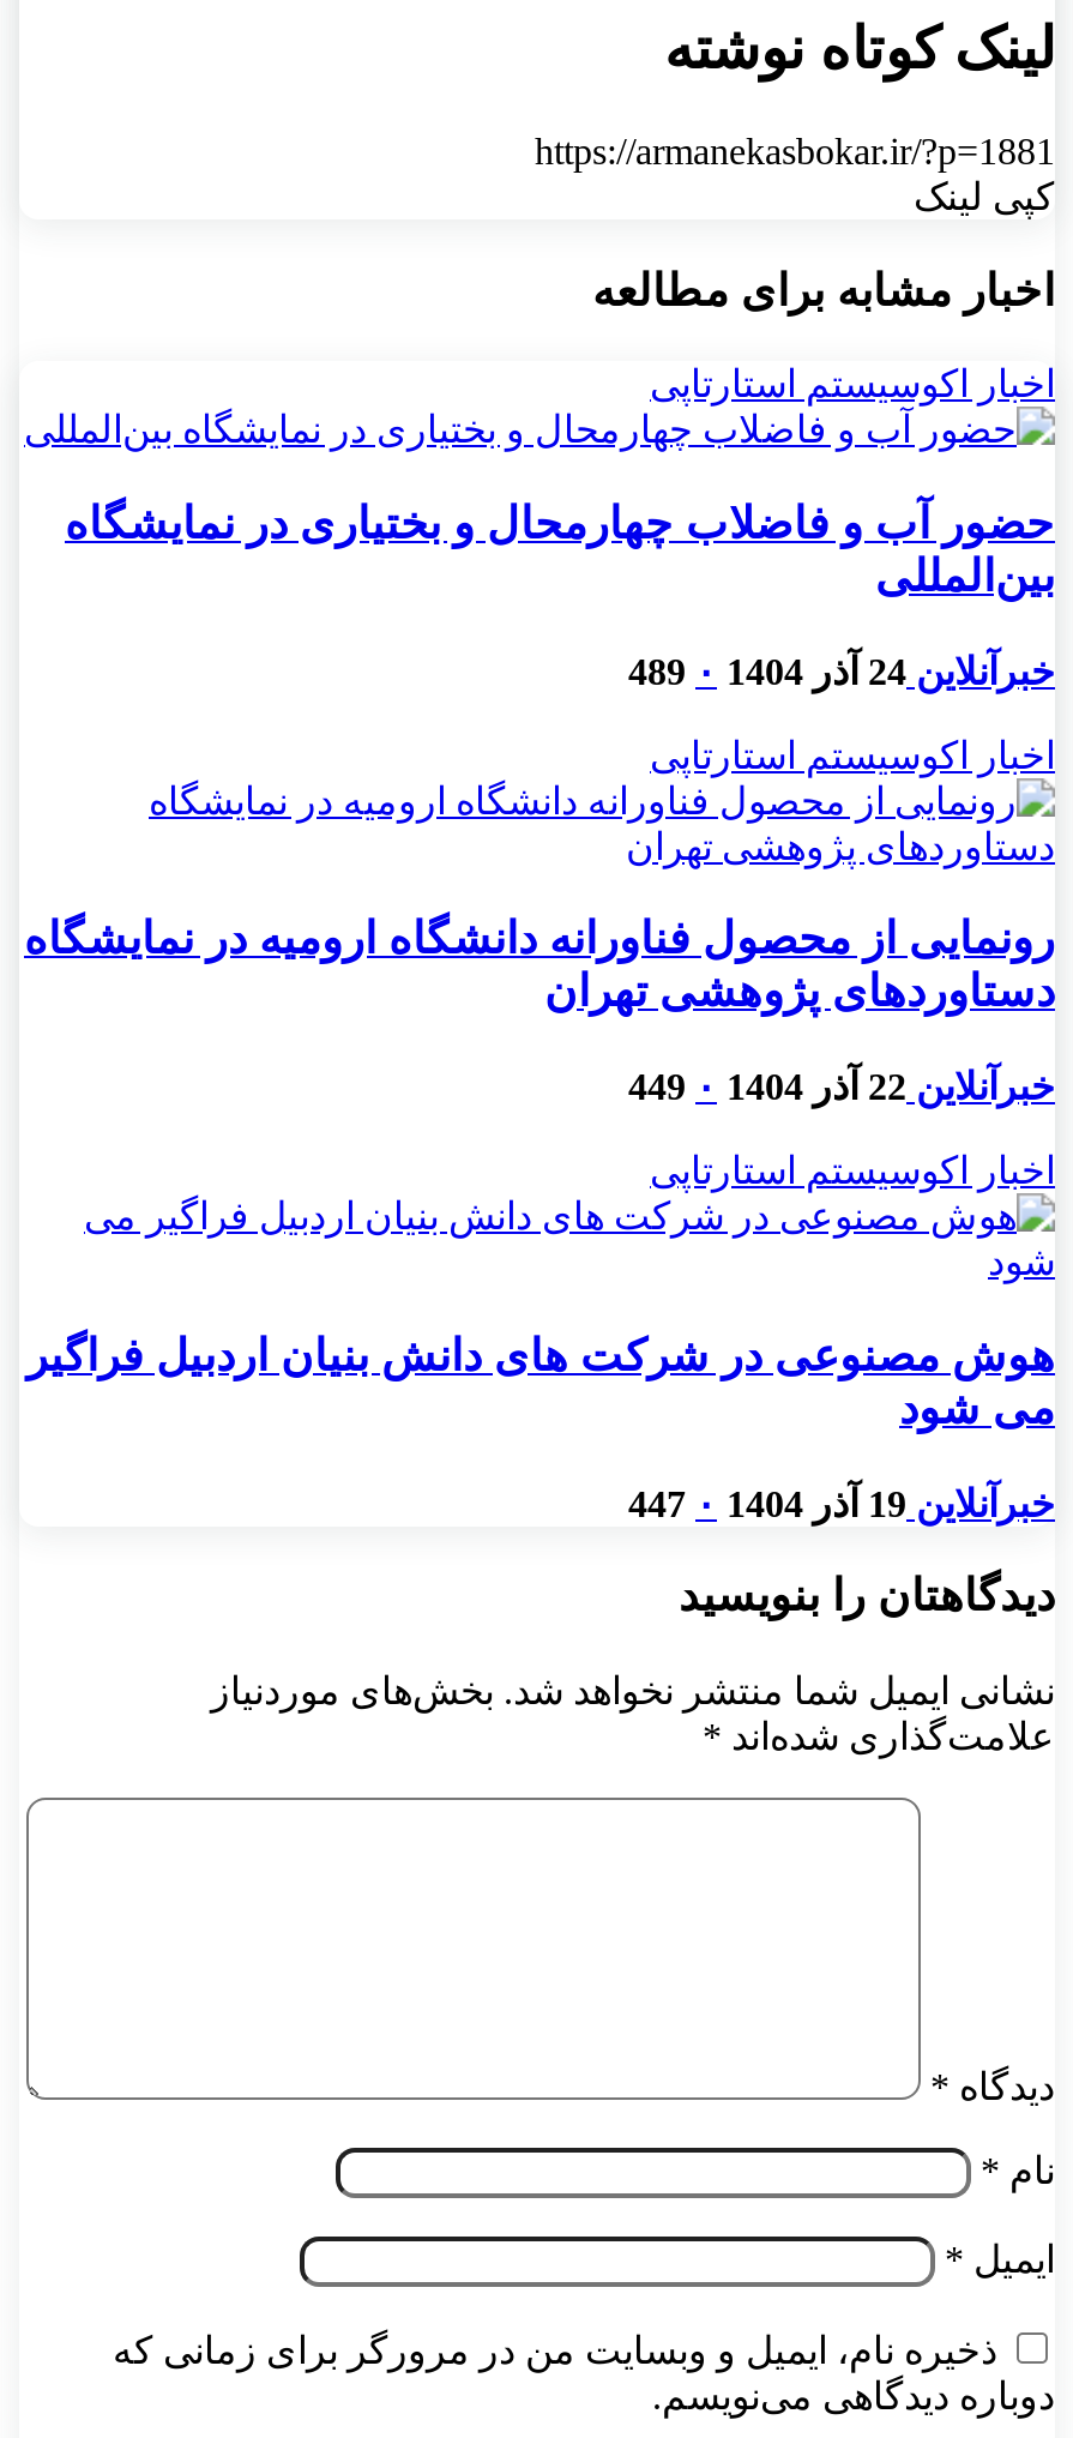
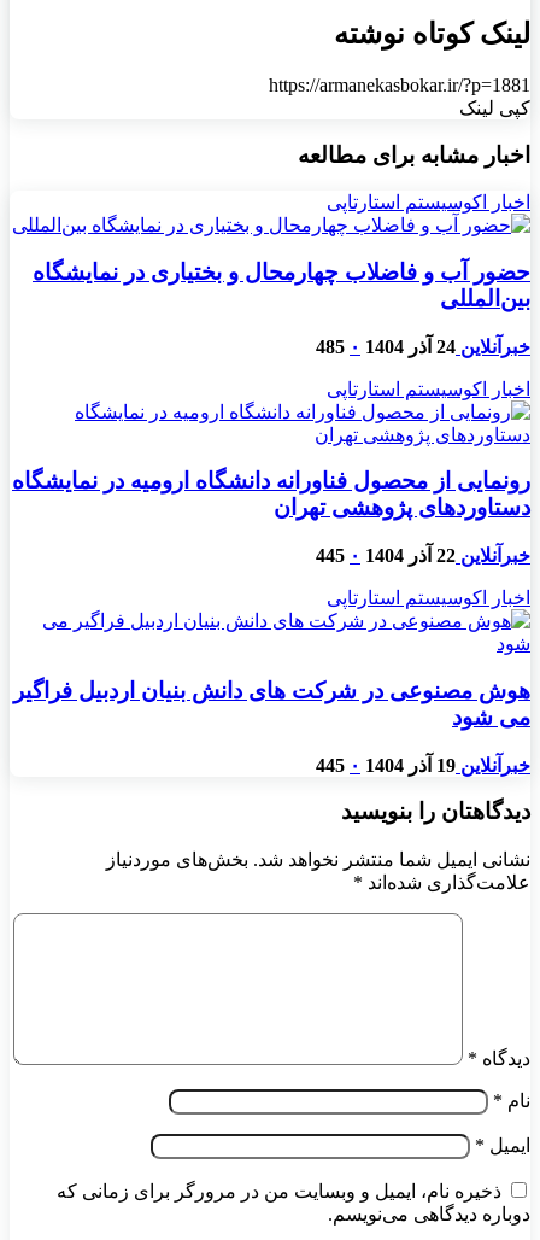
[628,651,686,691] 489 -> [316,336,345,357] 485
[628,1067,686,1107] 449 -> [316,545,345,566] 445
[628,1482,686,1523] 447 -> [316,755,345,775] 445

